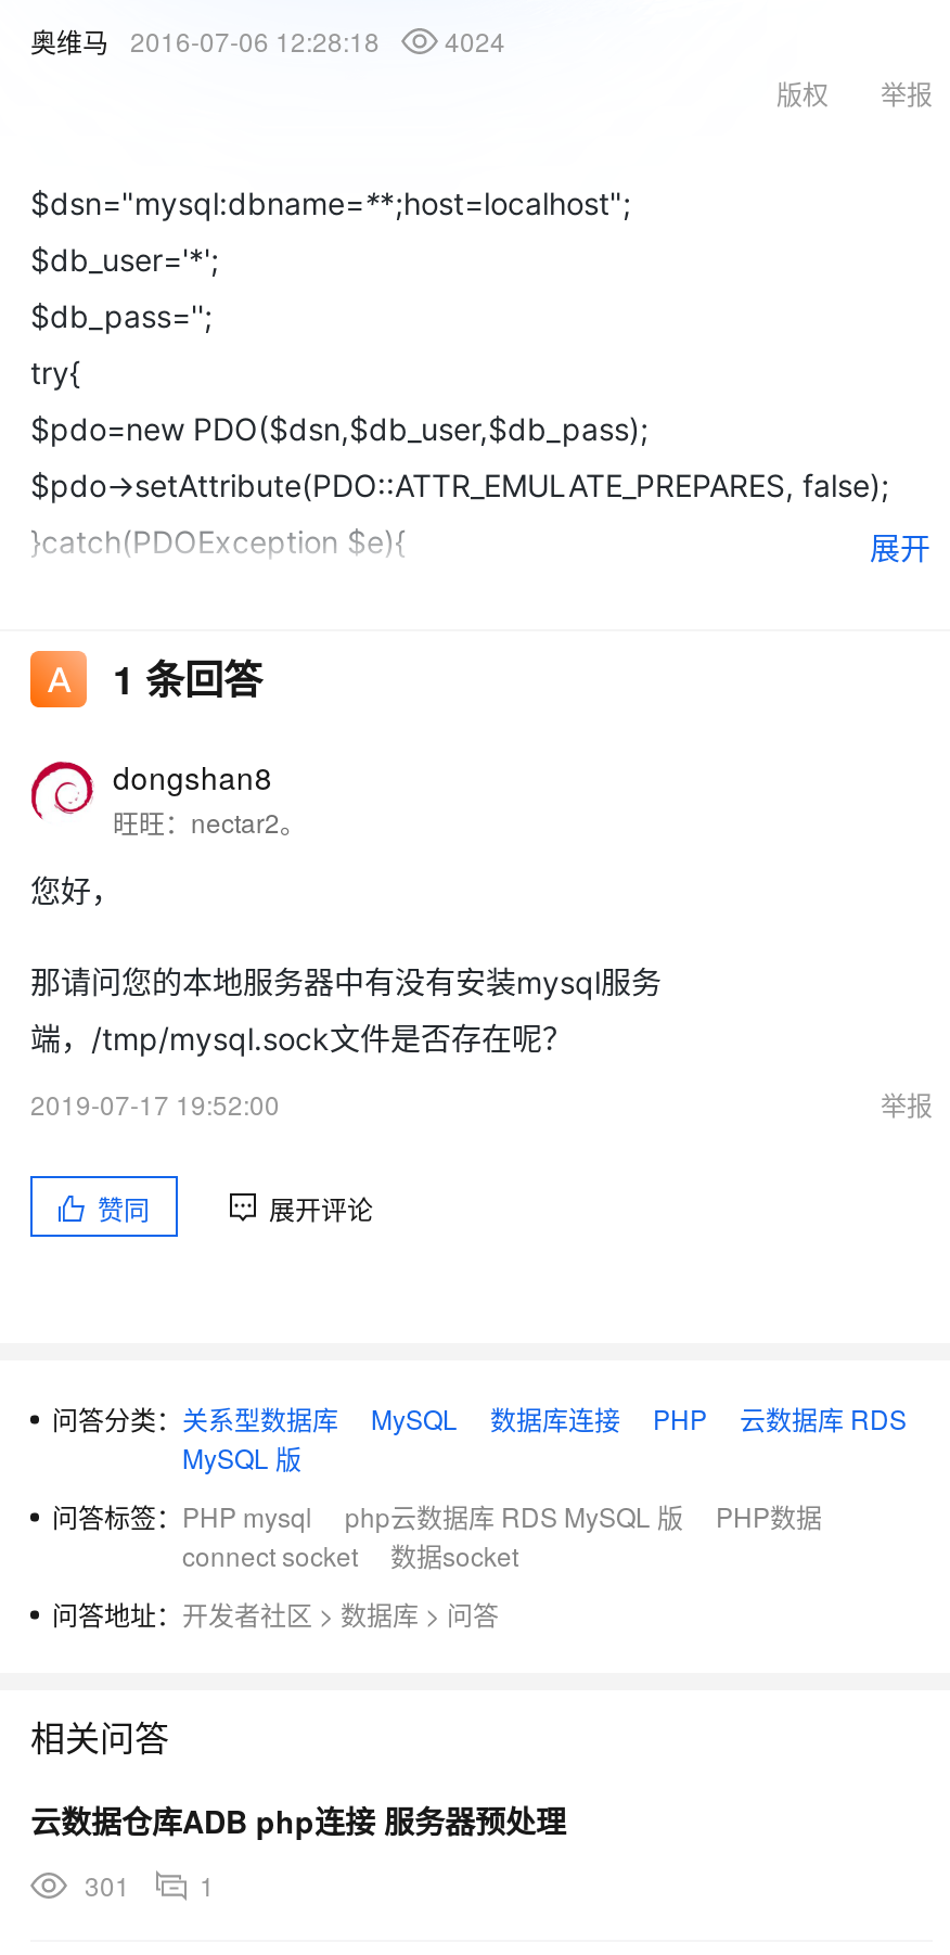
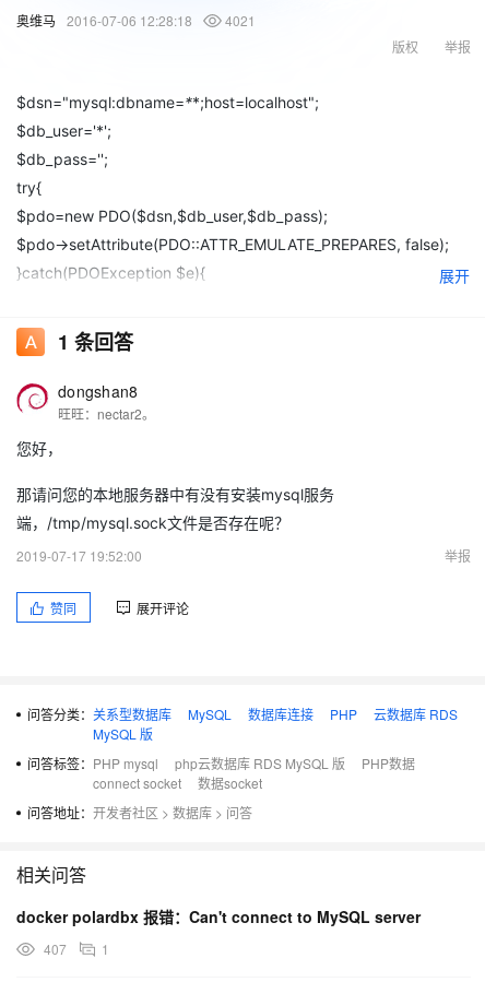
[30,22,505,59] 奥维马 2016-07-06 12:28:18 4024 -> [16,11,256,29] 奥维马 2016-07-06 12:28:18 4021
[30,1799,566,1842] 云数据仓库ADB php连接 服务器预处理 -> [16,906,421,927] docker polardbx 报错：Can't connect to MySQL server
[85,1866,215,1903] 301 1 -> [44,939,109,958] 407 1

